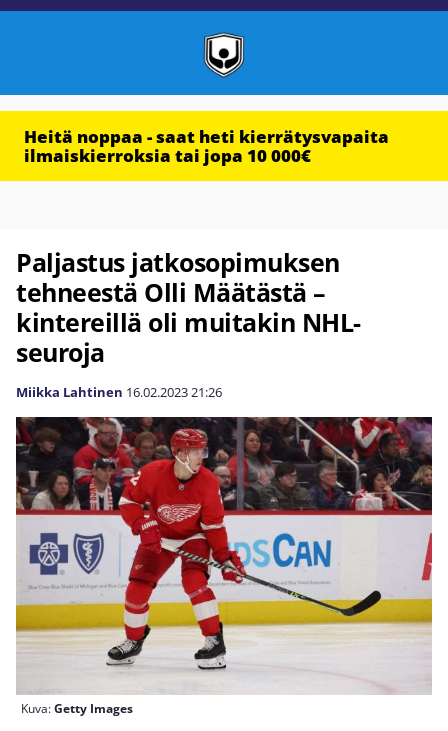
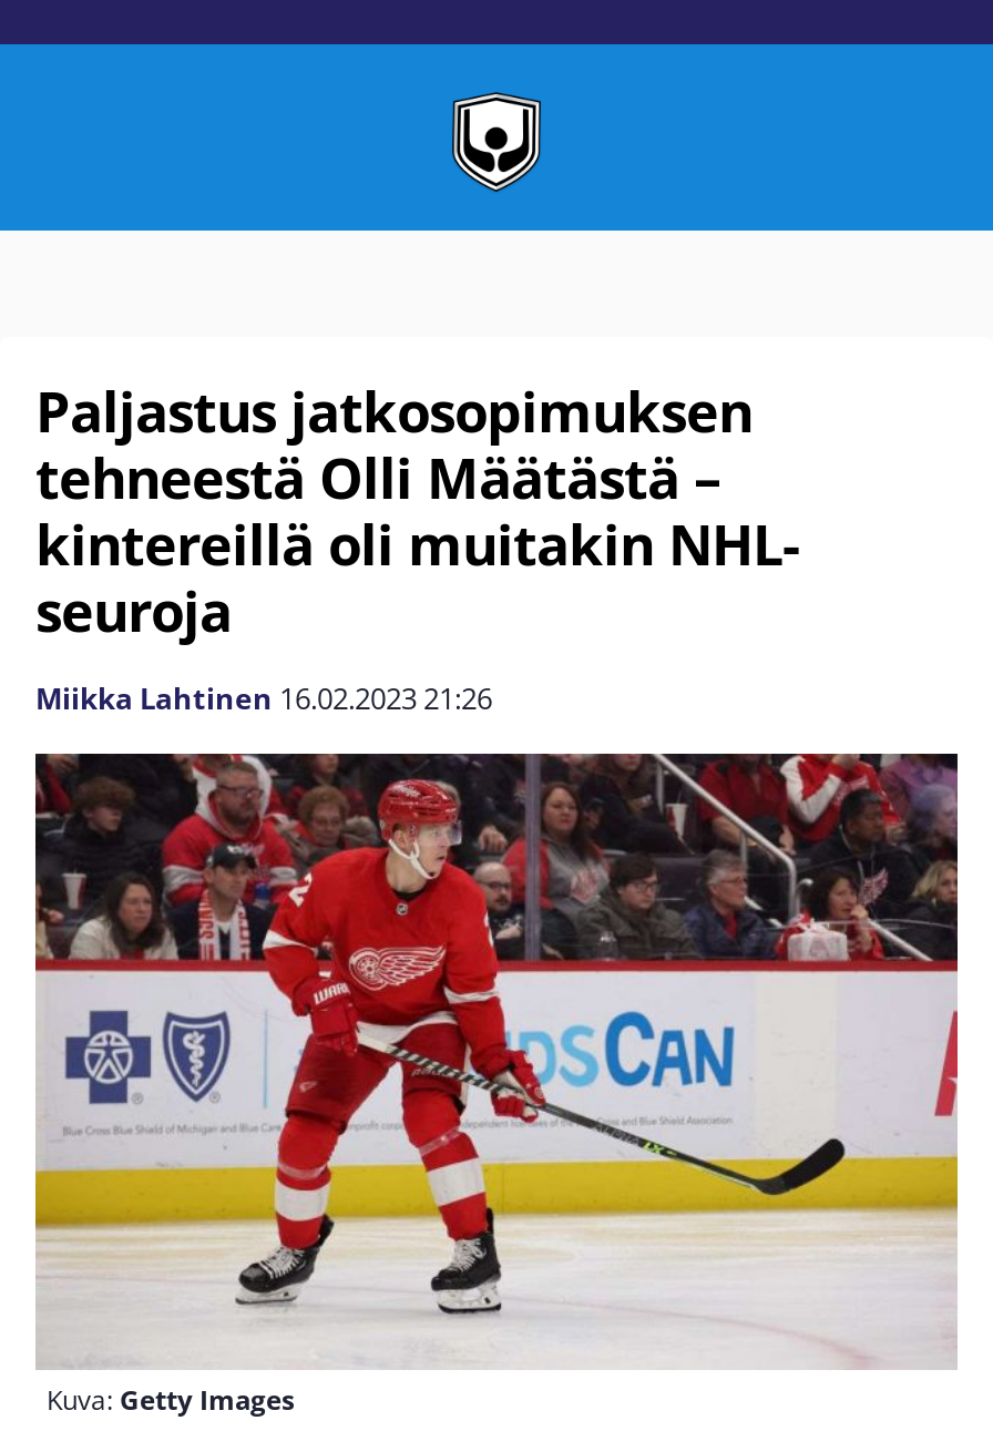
[24,125,389,167] Heitä noppaa - saat heti kierrätysvapaita | ilmaiskierroksia tai jopa 10 000€ -> none

